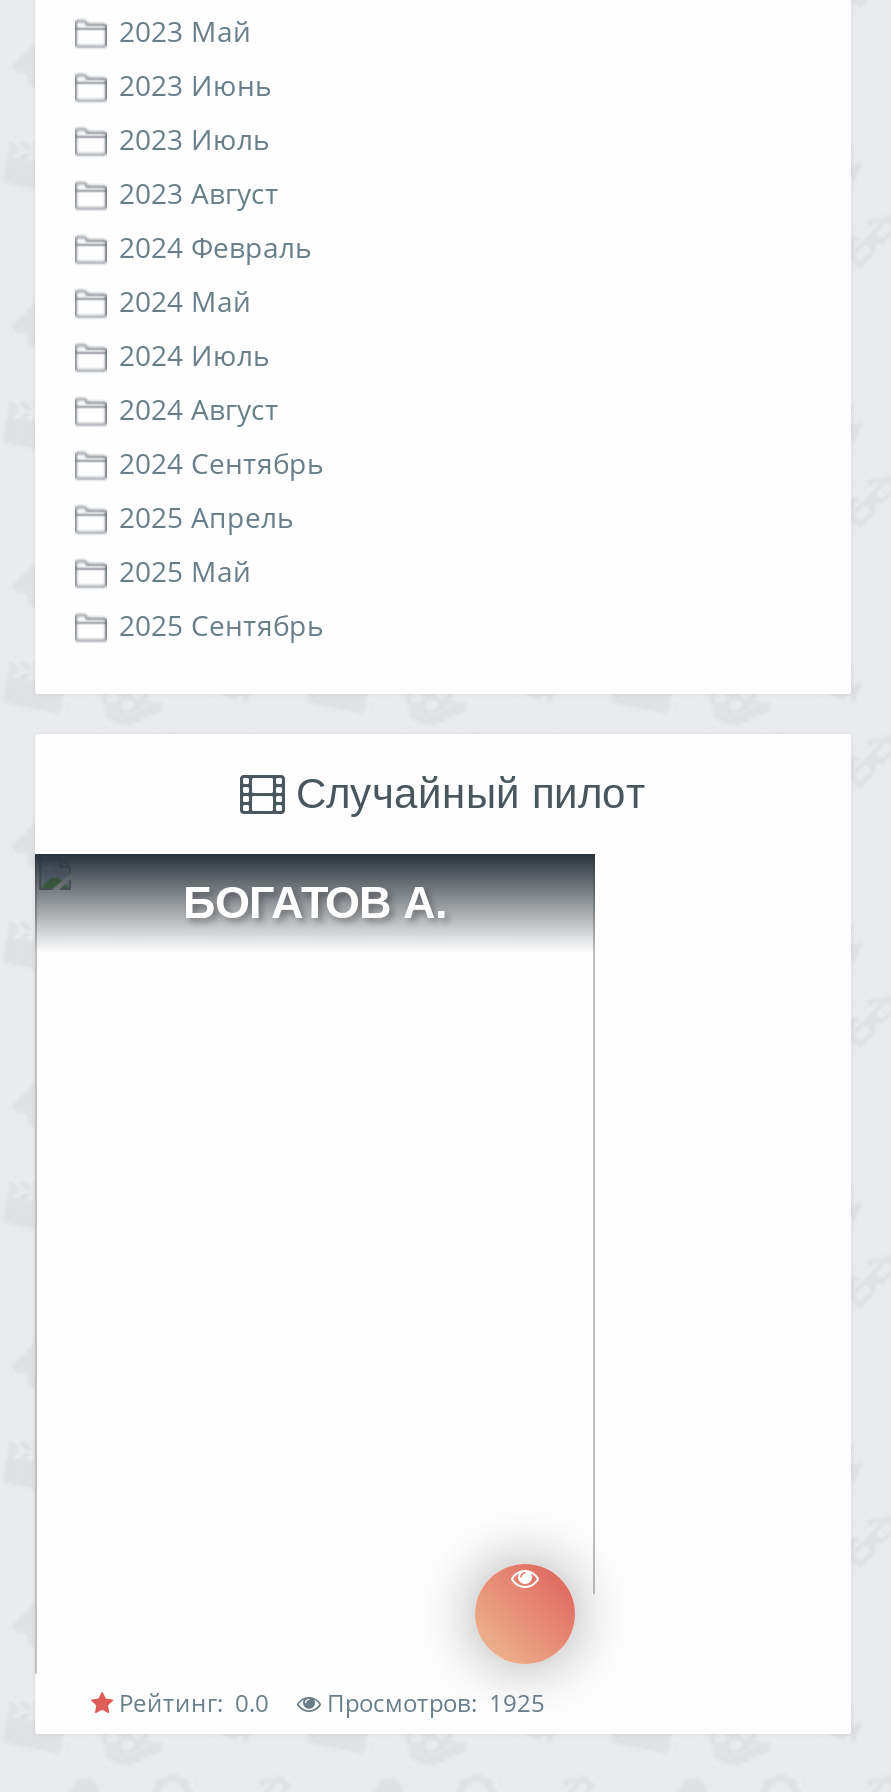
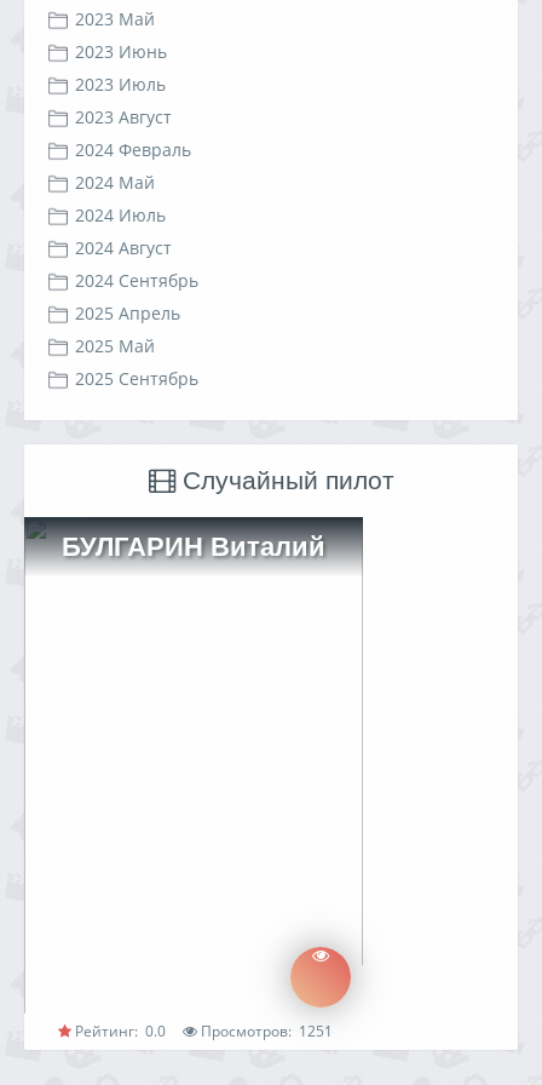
[183,878,447,928] БОГАТОВ А. -> [62,532,325,562] БУЛГАРИН Виталий
[113,1686,545,1720] Рейтинг: 0.0 Просмотров: 1925 -> [71,1021,333,1041] Рейтинг: 0.0 Просмотров: 1251

